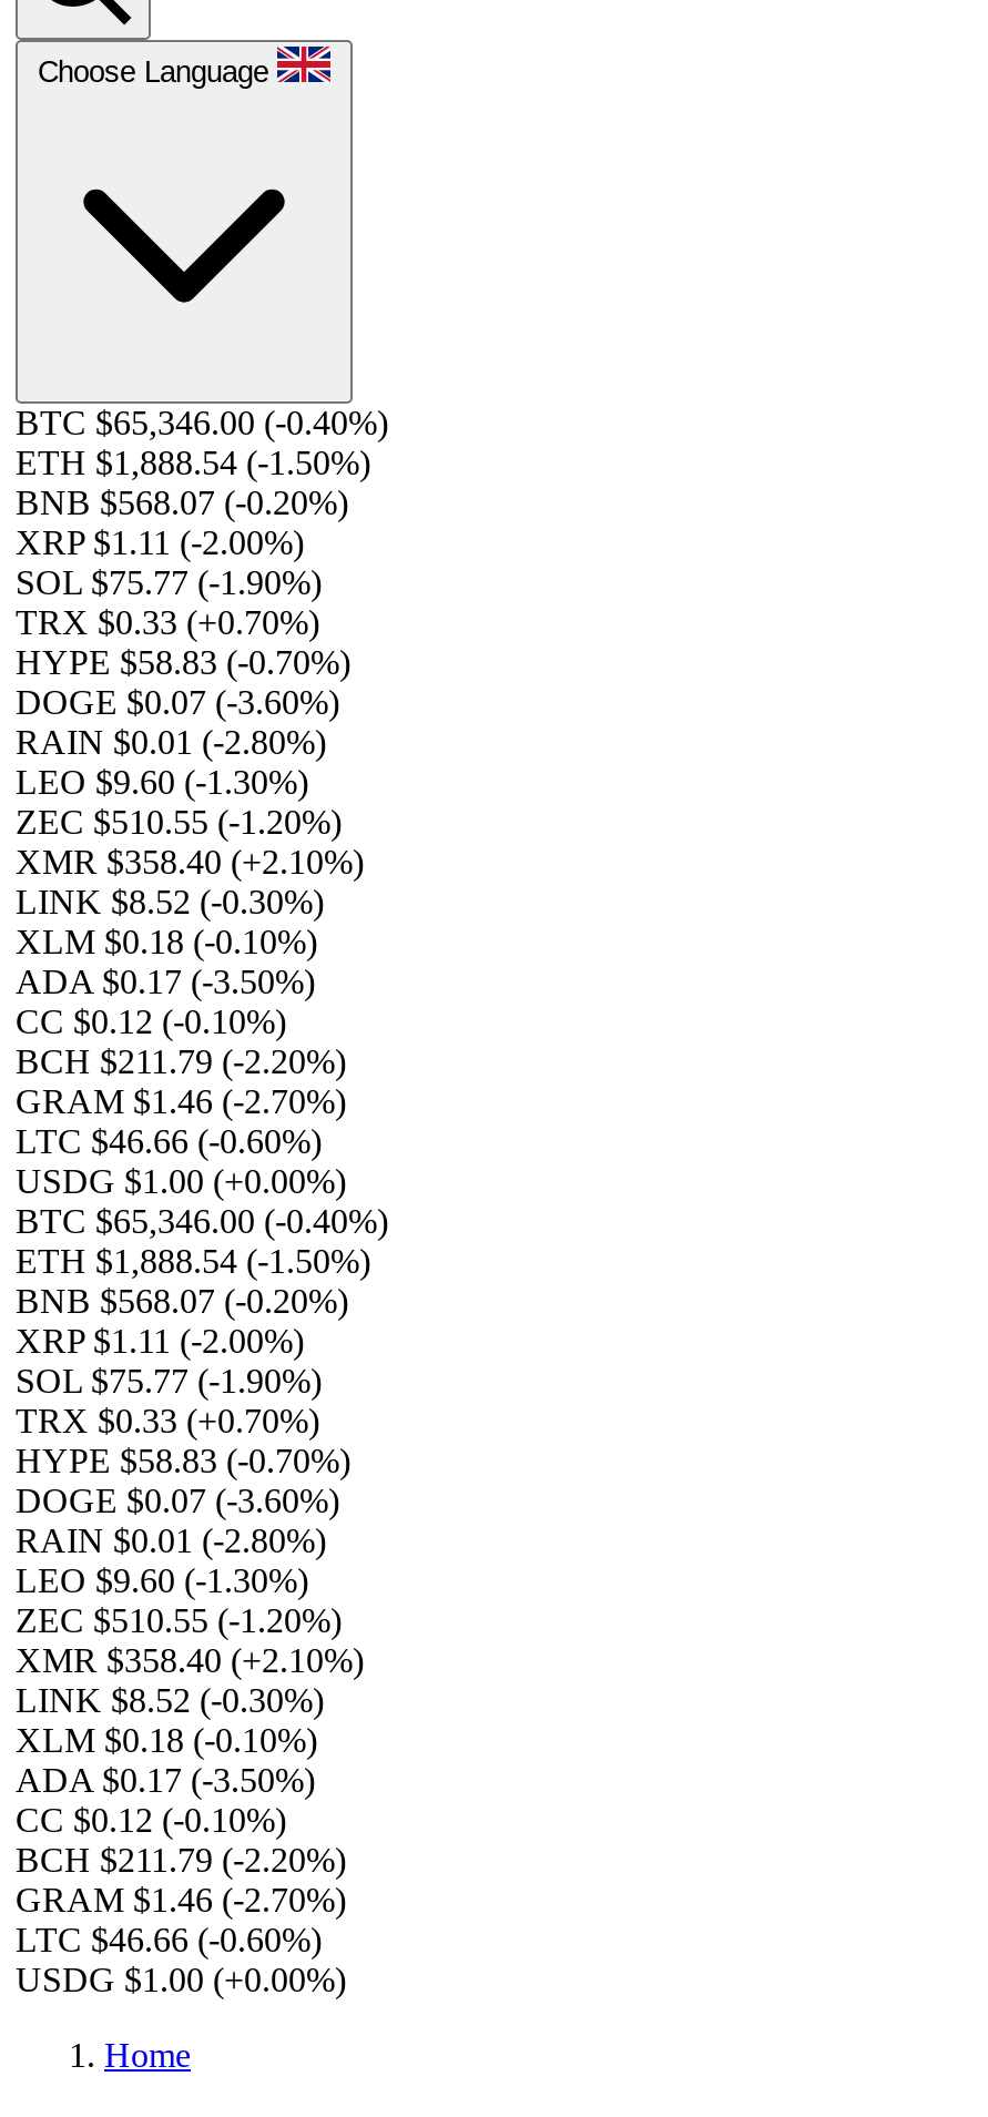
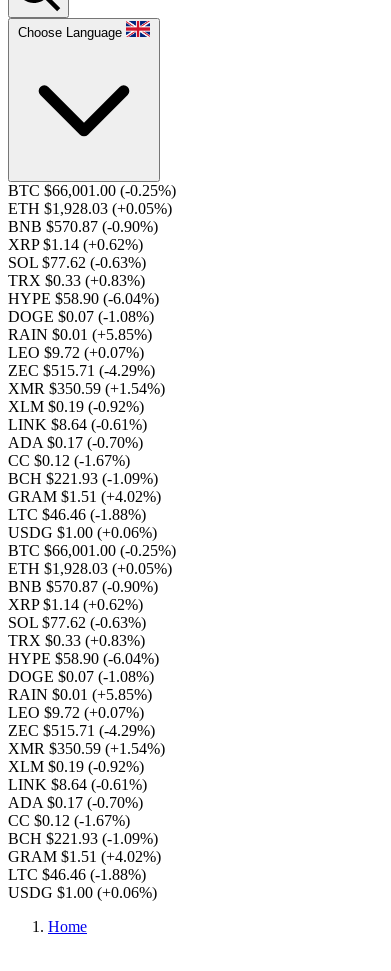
[16,404,388,1998] BTC $65,346.00(-0.40%) | ETH $1,888.54 (-1.50%) | BNB $568.07 (-0.20%) | XRP $1.11 (-2.00%) | SOL $75.77 (-1.90%) | TRX $0.33 (+0.70%) | HYPE $58.83 (-0.70%) | DOGE $0.07 (-3.60%) | RAIN $0.01 (-2.80%) | LEO $9.60 (-1.30%) | ZEC $510.55 (-1.20%) | XMR $358.40(+2.10%) | LINK $8.52 (-0.30%) | XLM $0.18 (-0.10%) | ADA $0.17 (-3.50%) | CC $0.12 (-0.10%) | BCH $211.79 (-2.20%) | GRAM $1.46 (-2.70%) | LTC $46.66 (-0.60%) | USDG $1.00(+0.00%) | BTC $65,346.00 (-0.40%) | ETH $1,888.54 (-1.50%) | BNB $568.07 (-0.20%) | XRP $1.11 (-2.00%) | SOL $75.77 (-1.90%) | TRX $0.33 (+0.70%) | HYPE $58.83 (-0.70%) | DOGE $0.07 (-3.60%) | RAIN $0.01 (-2.80%) | LEO $9.60 (-1.30%) | ZEC $510.55 (-1.20%) | XMR $358.40(+2.10%) | LINK $8.52 (-0.30%) | XLM $0.18 (-0.10%) | ADA $0.17 (-3.50%) | CC $0.12 (-0.10%) | BCH $211.79 (-2.20%) | GRAM $1.46 (-2.70%) | LTC $46.66 (-0.60%) | USDG $1.00(+0.00%) -> [8,182,176,901] BTC $66,001.00(-0.25%) | ETH $1,928.03 (+0.05%) | BNB $570.87 (-0.90%) | XRP $1.14 (+0.62%) | SOL $77.62 (-0.63%) | TRX $0.33 (+0.83%) | HYPE $58.90 (-6.04%) | DOGE $0.07 (-1.08%) | RAIN $0.01 (+5.85%) | LEO $9.72 (+0.07%) | ZEC $515.71 (-4.29%) | XMR $350.59(+1.54%) | XLM $0.19 (-0.92%) | LINK $8.64 (-0.61%) | ADA $0.17 (-0.70%) | CC $0.12 (-1.67%) | BCH $221.93 (-1.09%) | GRAM $1.51 (+4.02%) | LTC $46.46 (-1.88%) | USDG $1.00(+0.06%) | BTC $66,001.00 (-0.25%) | ETH $1,928.03 (+0.05%) | BNB $570.87 (-0.90%) | XRP $1.14 (+0.62%) | SOL $77.62 (-0.63%) | TRX $0.33 (+0.83%) | HYPE $58.90 (-6.04%) | DOGE $0.07 (-1.08%) | RAIN $0.01 (+5.85%) | LEO $9.72 (+0.07%) | ZEC $515.71 (-4.29%) | XMR $350.59(+1.54%) | XLM $0.19 (-0.92%) | LINK $8.64 (-0.61%) | ADA $0.17 (-0.70%) | CC $0.12 (-1.67%) | BCH $221.93 (-1.09%) | GRAM $1.51 (+4.02%) | LTC $46.46 (-1.88%) | USDG $1.00(+0.06%)

